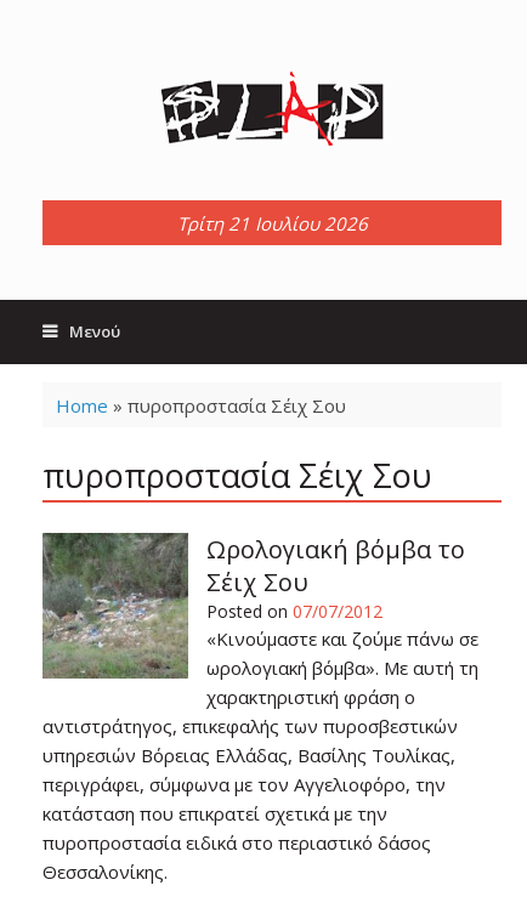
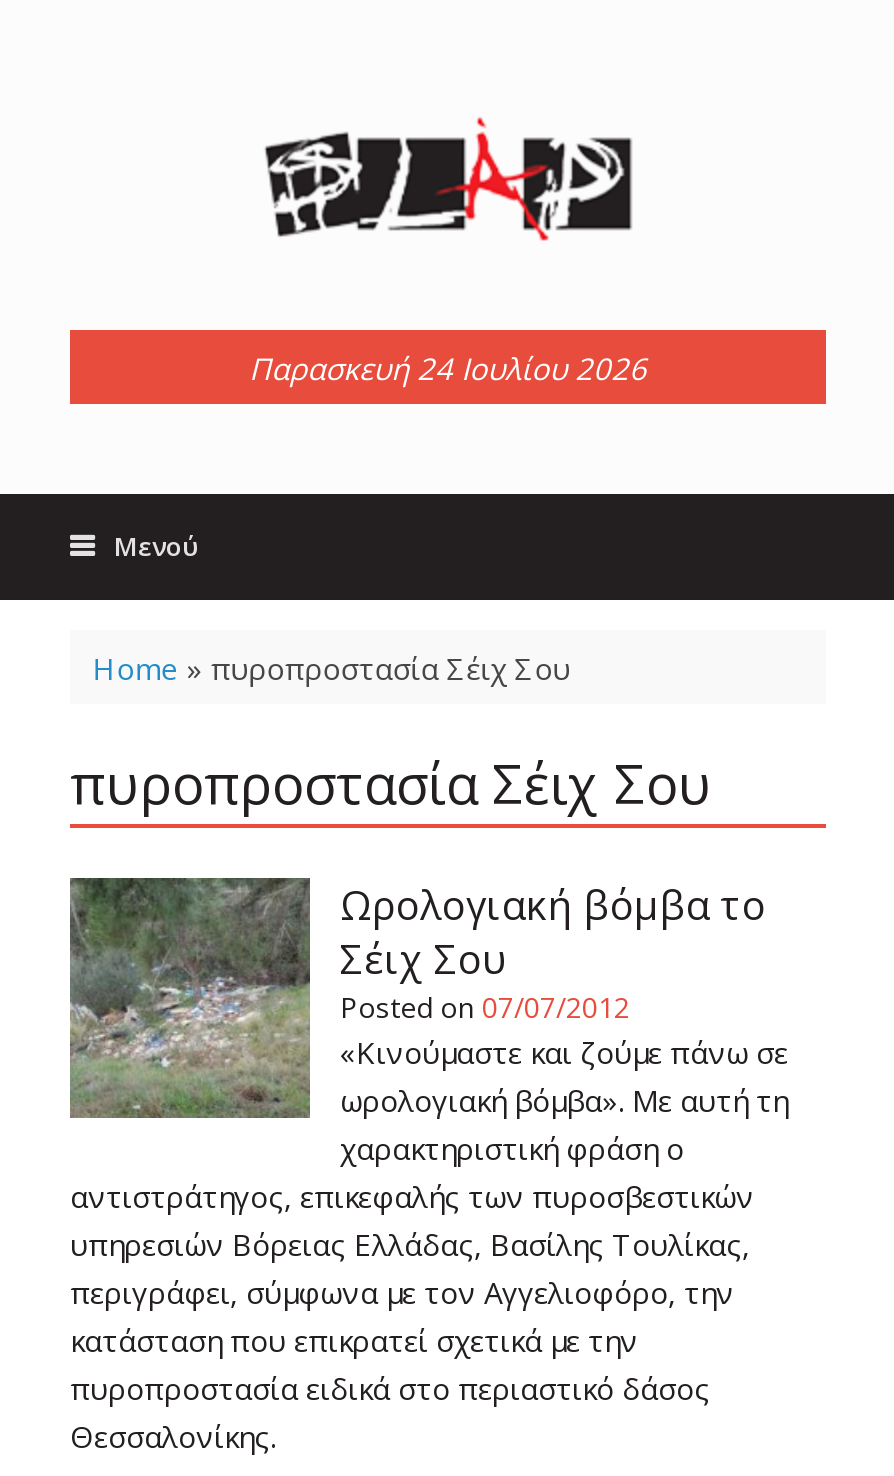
[177,211,367,235] Τρίτη 21 Ιουλίου 2026 -> [249,347,647,387] Παρασκευή 24 Ιουλίου 2026

